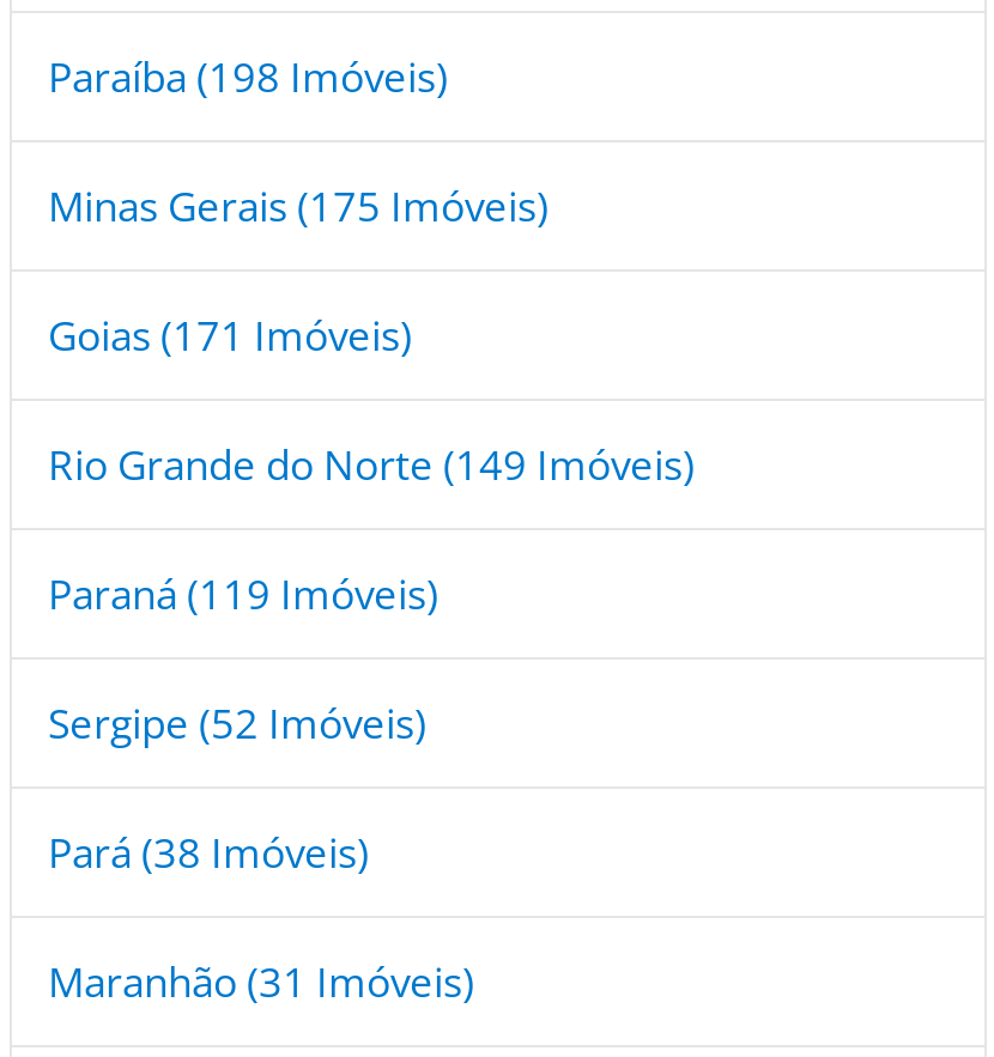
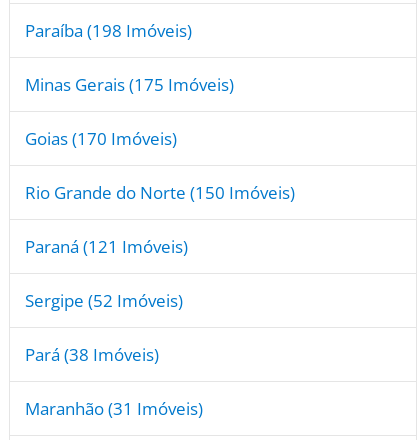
[48,308,412,363] Goias (171 Imóveis) -> [25,127,177,150] Goias (170 Imóveis)
[48,437,695,492] Rio Grande do Norte (149 Imóveis) -> [25,181,295,204] Rio Grande do Norte (150 Imóveis)
[48,566,438,622] Paraná (119 Imóveis) -> [25,235,188,258] Paraná (121 Imóveis)

